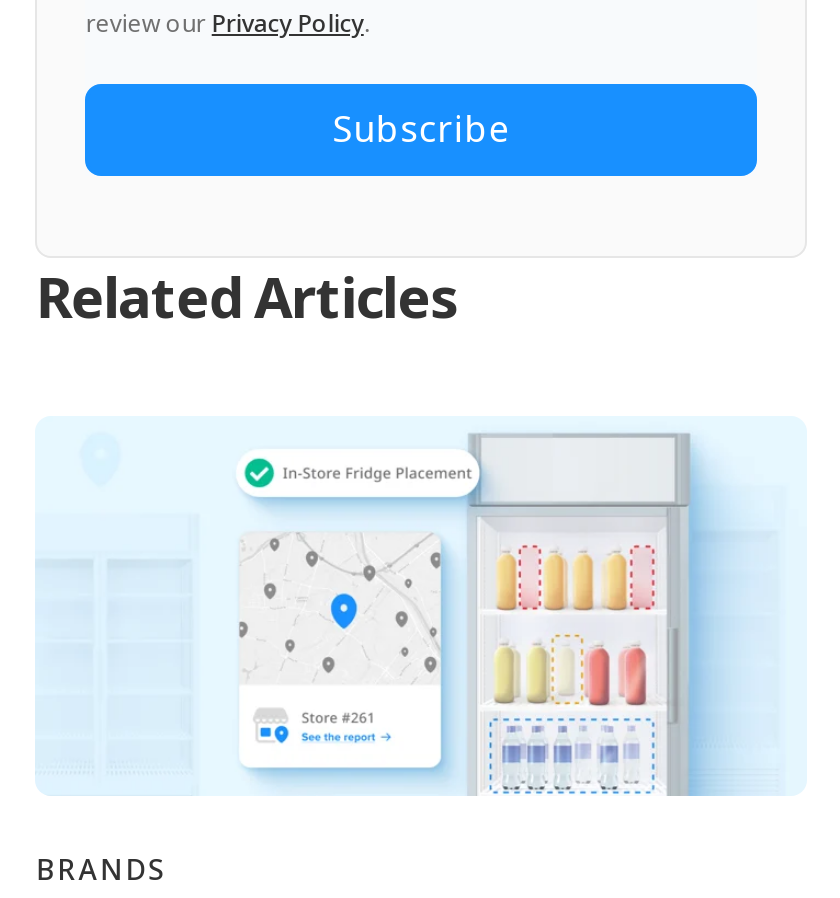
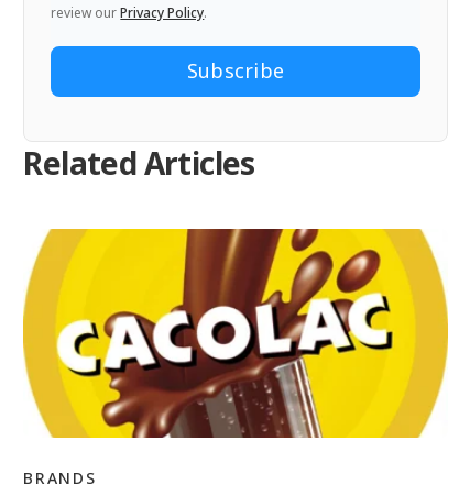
[35,416,807,798] [image] -> [22,228,449,439] [image]

